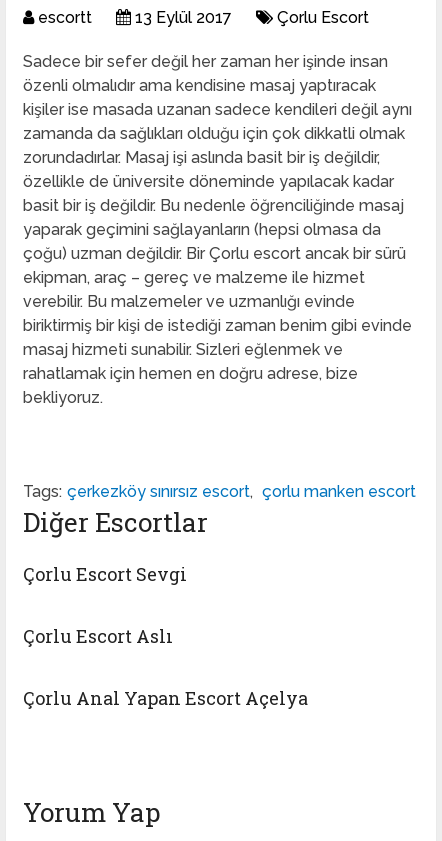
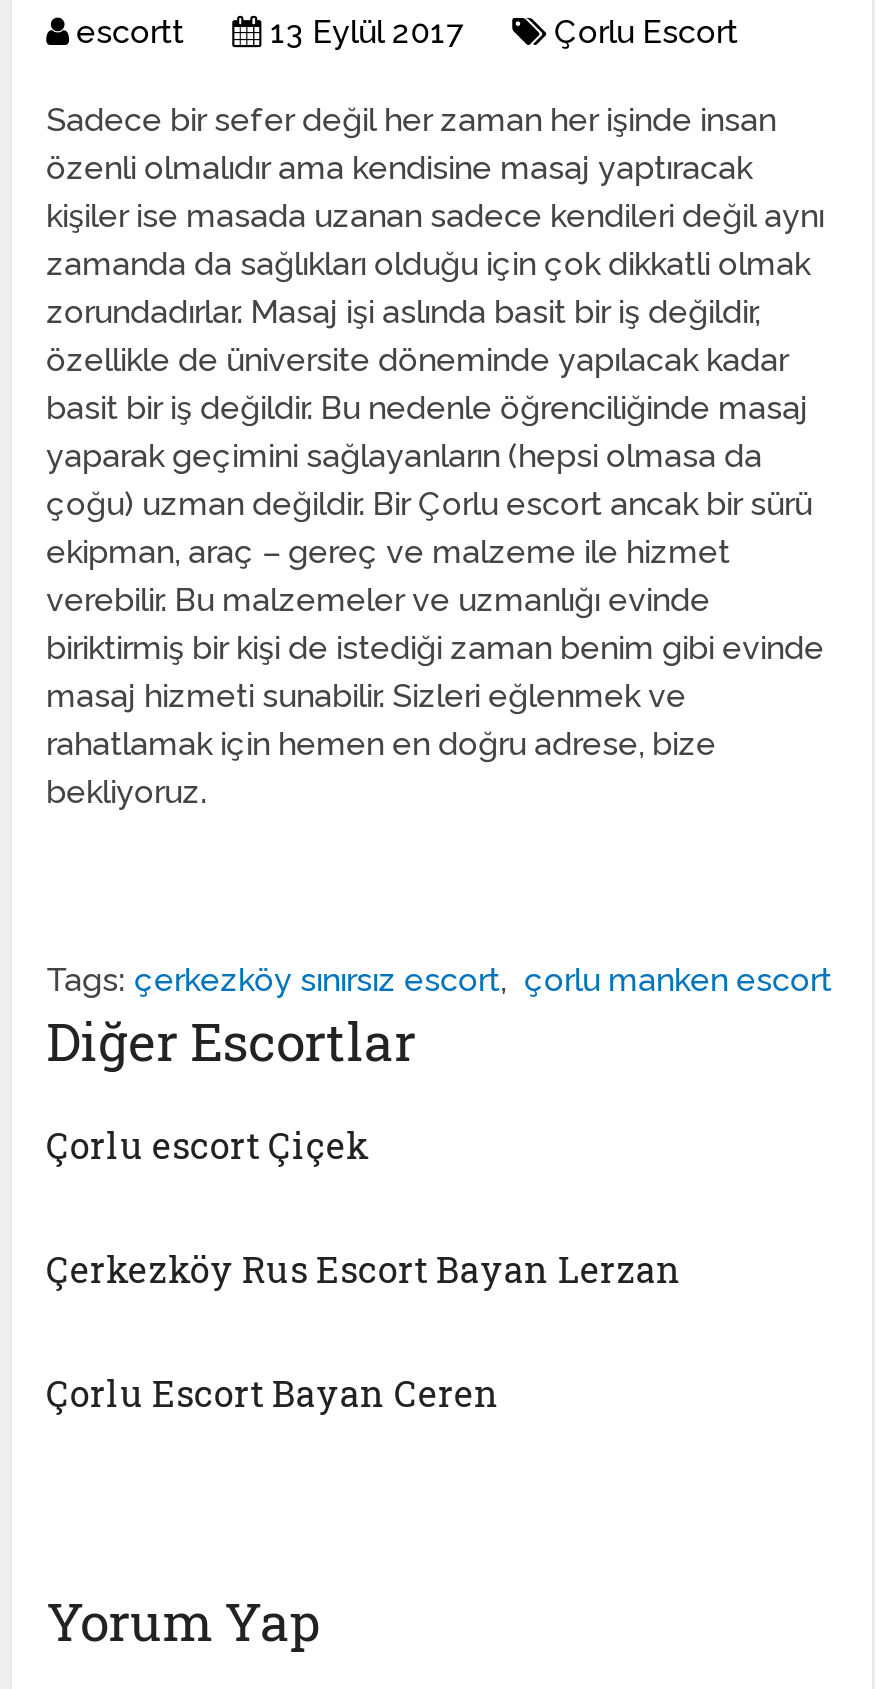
[23,562,187,586] Çorlu Escort Sevgi -> [46,1121,370,1169] Çorlu escort Çiçek
[23,624,173,648] Çorlu Escort Aslı -> [46,1245,682,1293] Çerkezköy Rus Escort Bayan Lerzan
[23,686,308,710] Çorlu Anal Yapan Escort Açelya -> [46,1369,500,1417] Çorlu Escort Bayan Ceren

